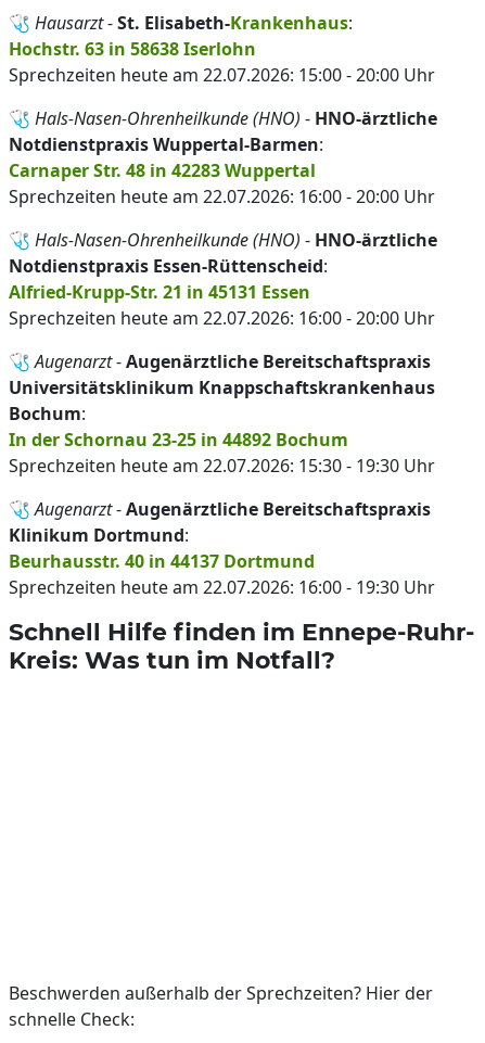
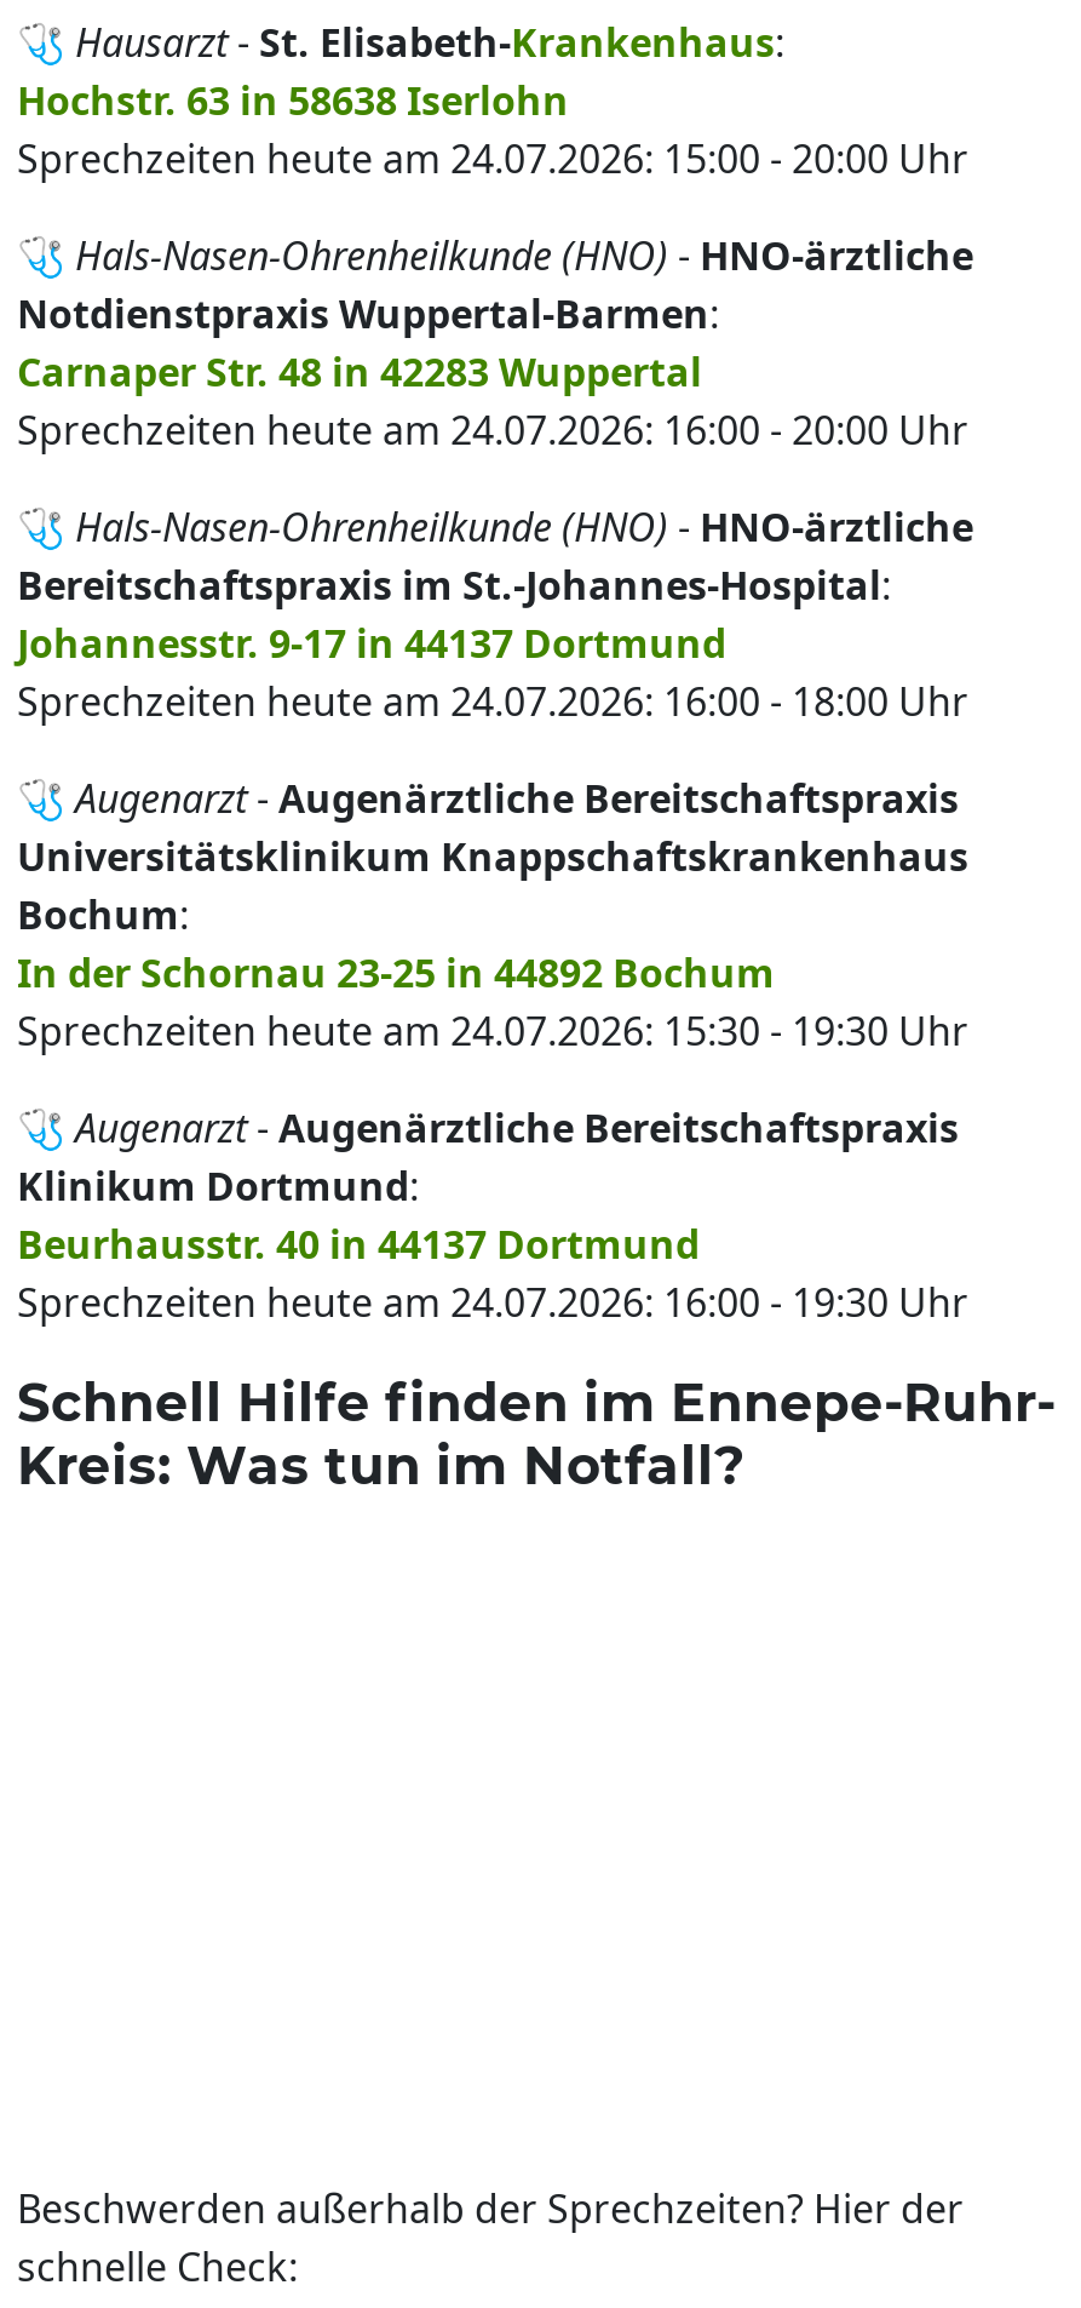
[9,63,435,87] Sprechzeiten heute am 22.07.2026: 15:00 - 20:00 Uhr -> [17,132,968,185] Sprechzeiten heute am 24.07.2026: 15:00 - 20:00 Uhr
[9,185,435,208] Sprechzeiten heute am 22.07.2026: 16:00 - 20:00 Uhr -> [17,403,968,457] Sprechzeiten heute am 24.07.2026: 16:00 - 20:00 Uhr
[9,254,435,330] Notdienstpraxis Essen-Rüttenscheid: | Alfried-Krupp-Str. 21 in 45131 Essen | Sprechzeiten heute am 22.07.2026: 16:00 - 20:00 Uhr -> [17,559,968,728] Bereitschaftspraxis im St.-Johannes-Hospital: | Johannesstr. 9-17 in 44137 Dortmund | Sprechzeiten heute am 24.07.2026: 16:00 - 18:00 Uhr
[9,454,435,478] Sprechzeiten heute am 22.07.2026: 15:30 - 19:30 Uhr -> [17,1004,968,1058] Sprechzeiten heute am 24.07.2026: 15:30 - 19:30 Uhr
[9,575,435,599] Sprechzeiten heute am 22.07.2026: 16:00 - 19:30 Uhr -> [17,1276,968,1329] Sprechzeiten heute am 24.07.2026: 16:00 - 19:30 Uhr

